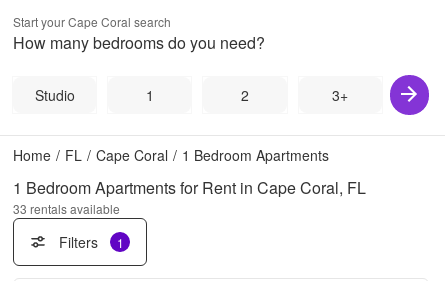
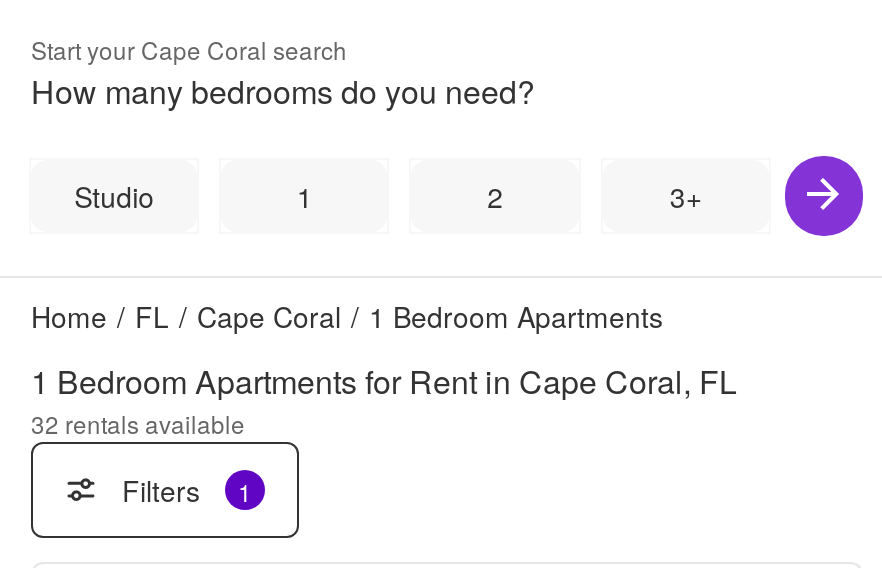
[13,200,120,217] 33 rentals available -> [31,406,245,440] 32 rentals available

